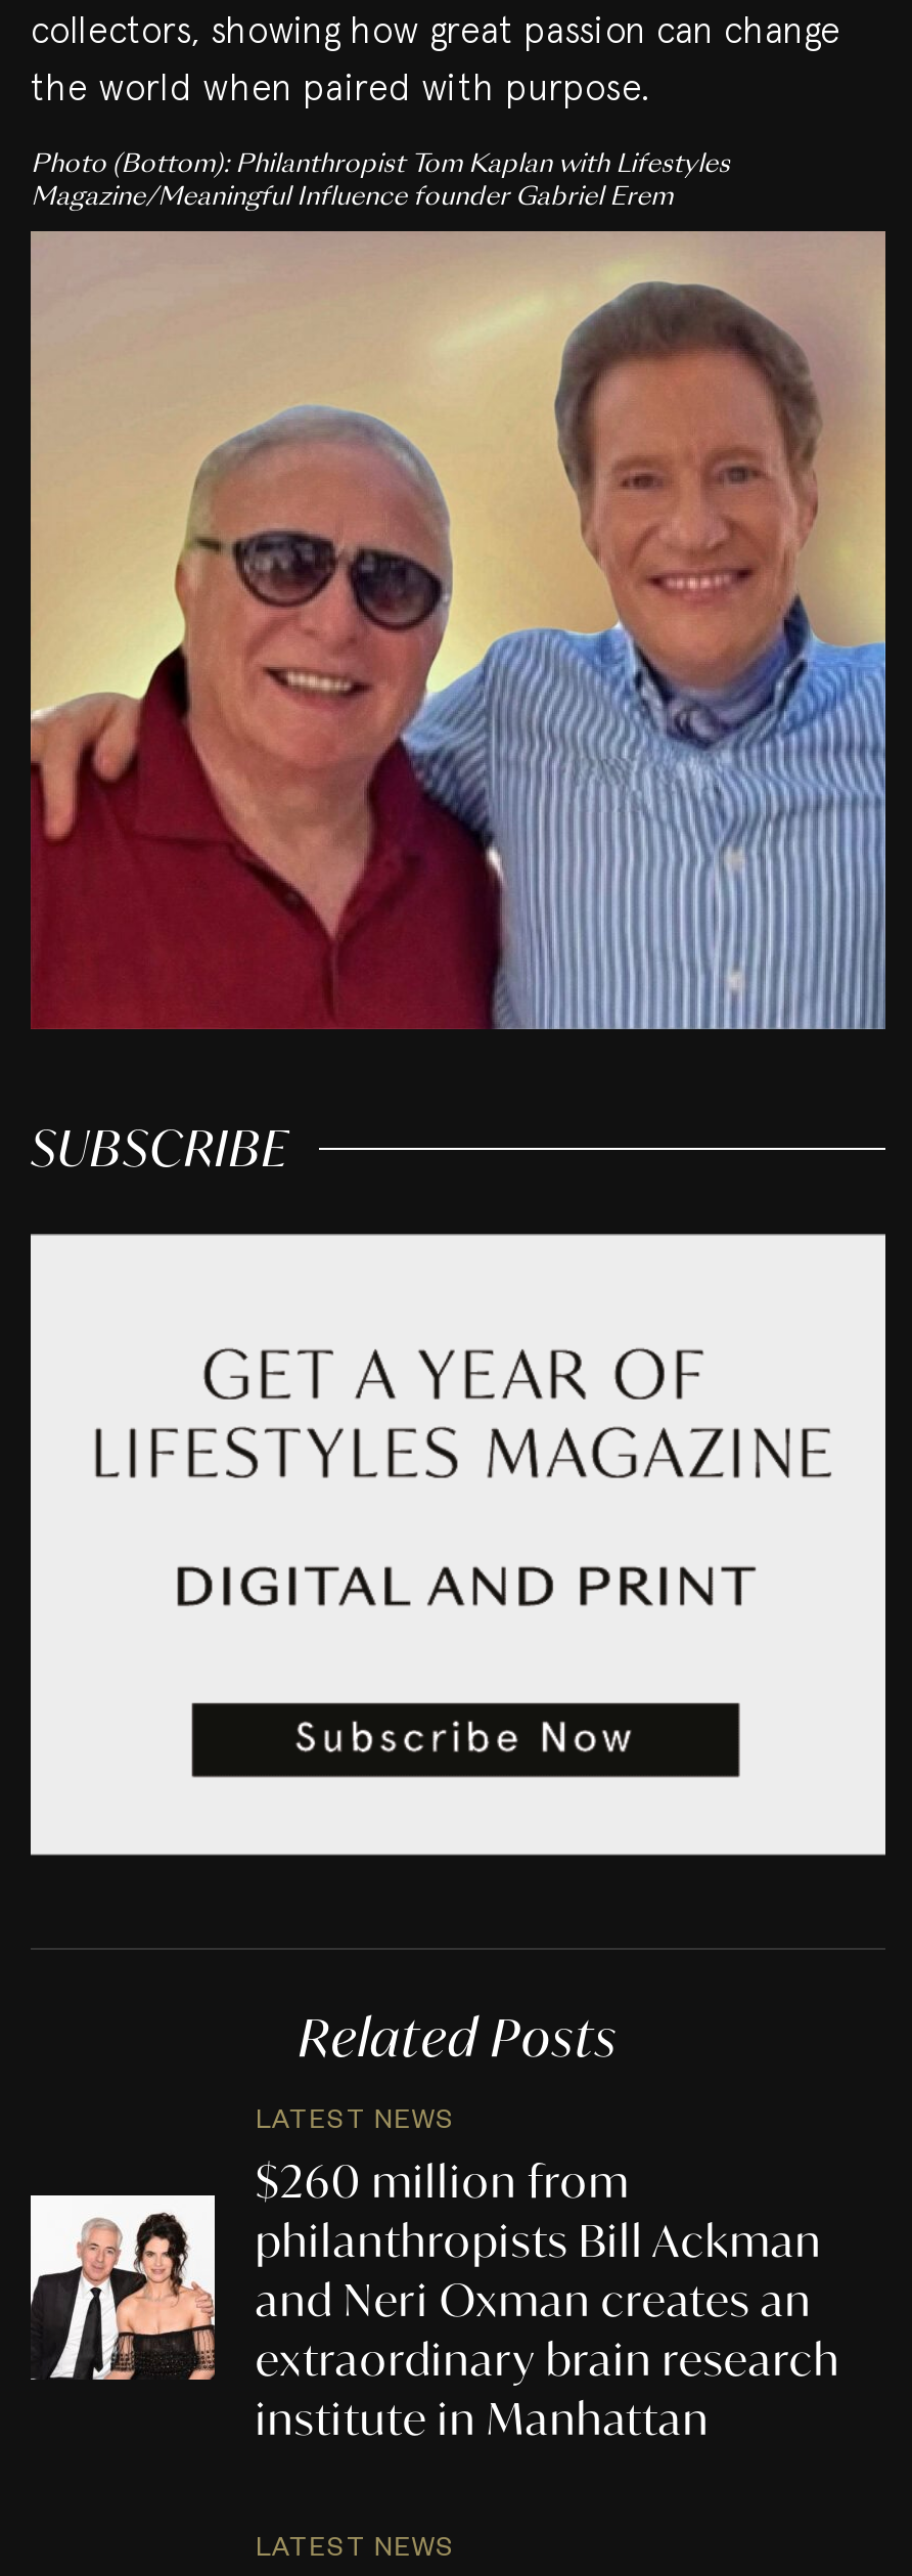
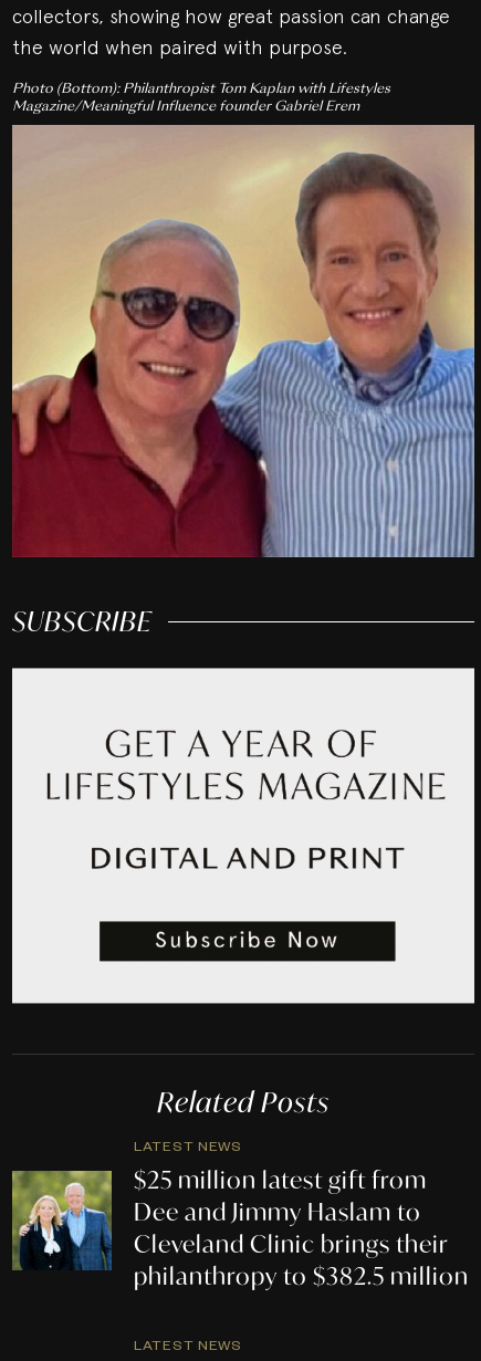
[29,2153,840,2448] [image] | $260 million from | philanthropists Bill Ackman | and Neri Oxman creates an | extraordinary brain research | institute in Manhattan -> [11,1164,469,1291] [image] | $25 million latest gift from | Dee and Jimmy Haslam to | Cleveland Clinic brings their | philanthropy to $382.5 million

